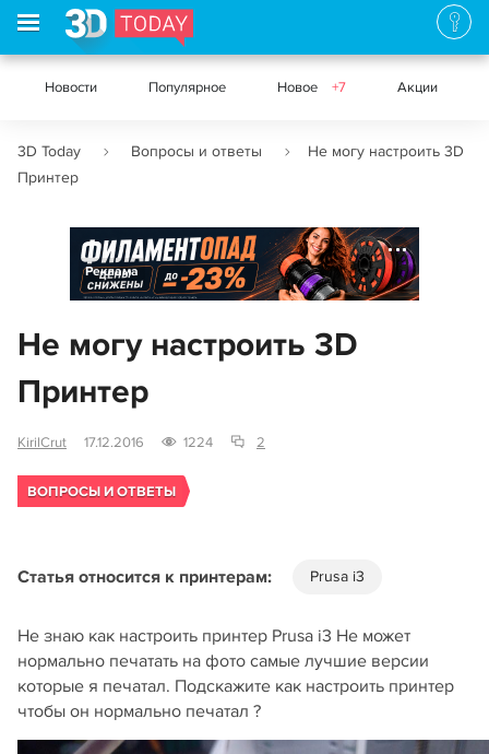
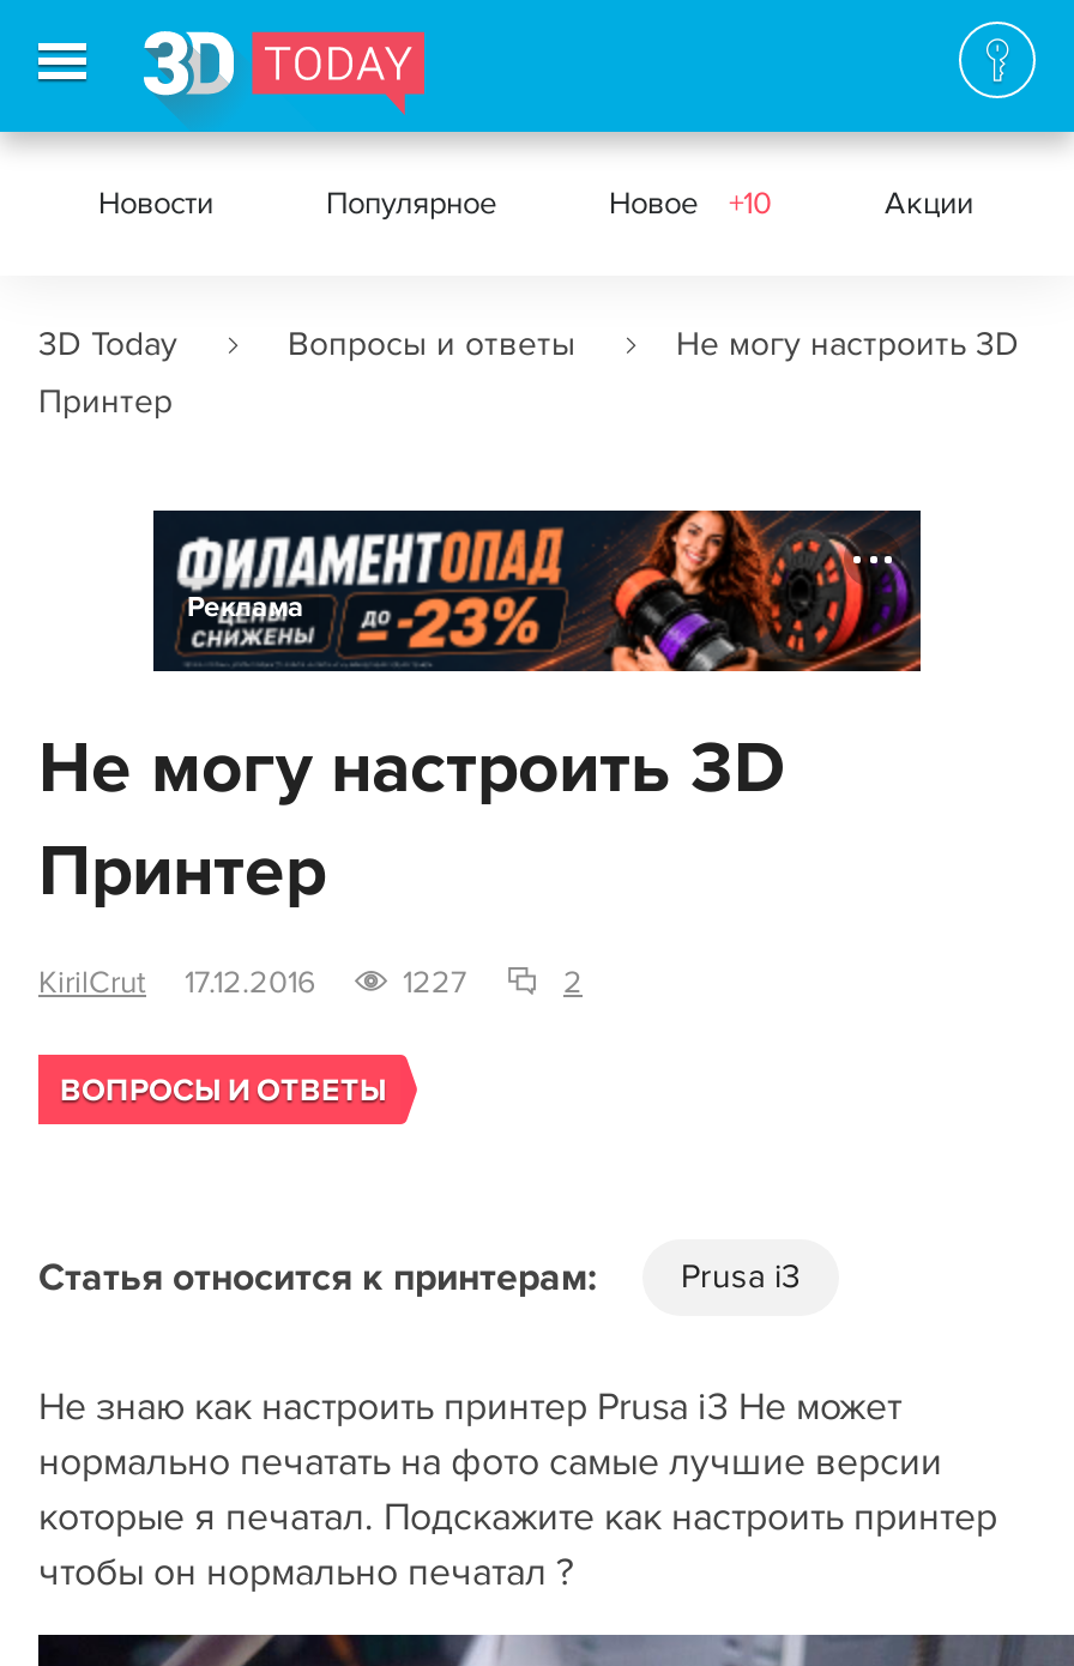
[277,79,346,96] Новое +7 -> [609,185,772,223] Новое +10
[183,434,213,451] 1224 -> [403,964,467,1002] 1227

